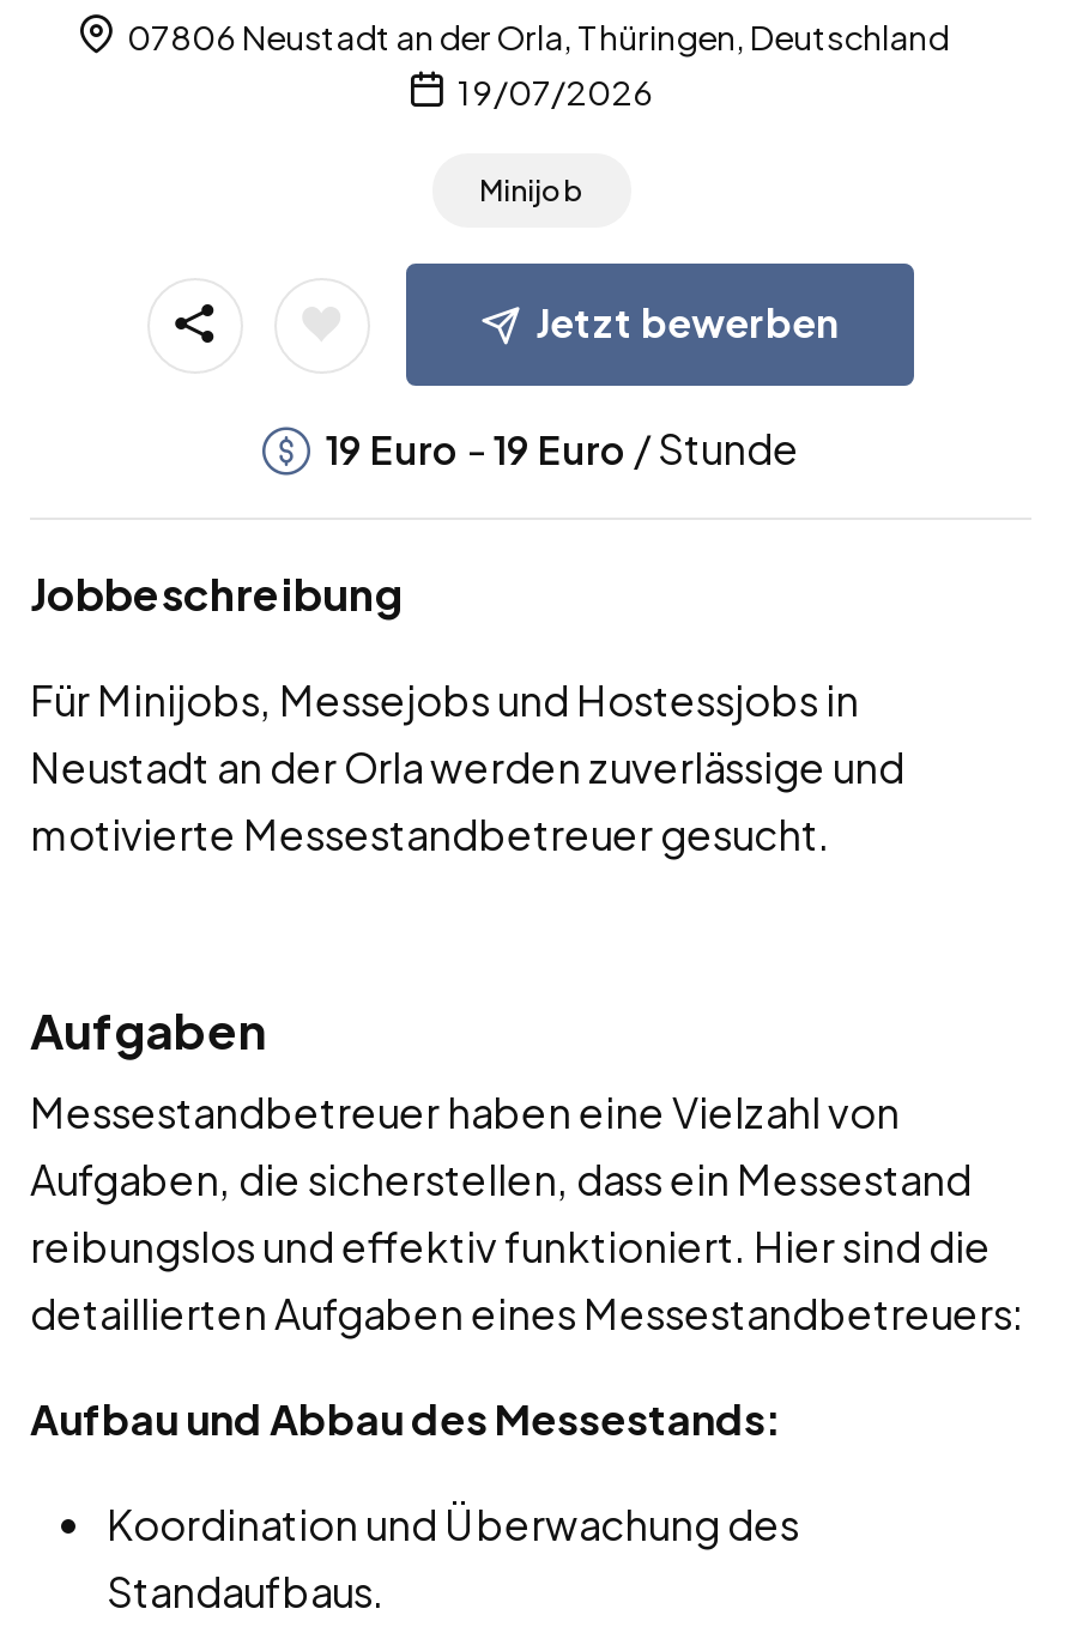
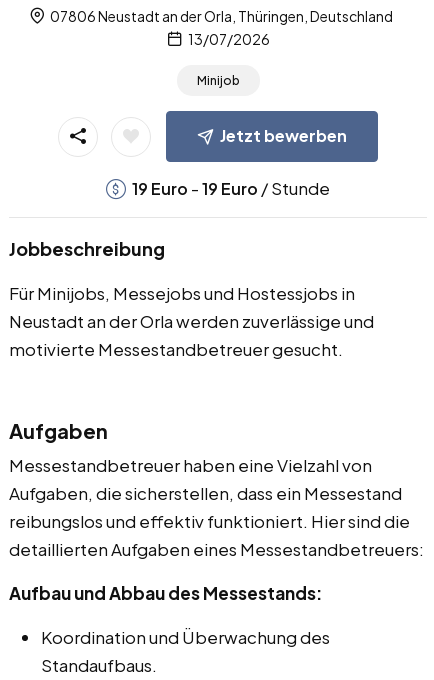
[453,70,654,113] 19/07/2026 -> [185,30,269,48] 13/07/2026

